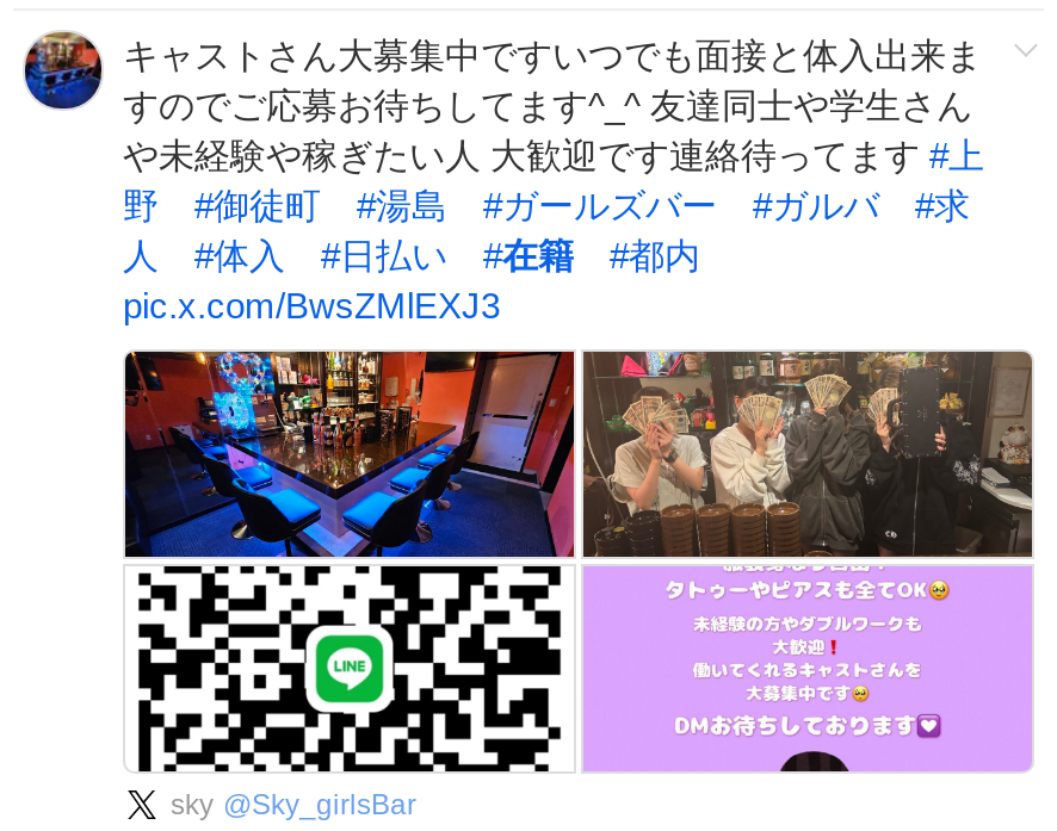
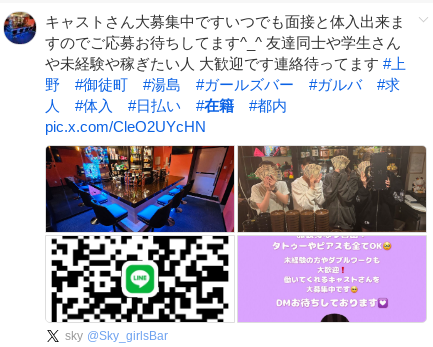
[123,285,500,325] pic.x.com/BwsZMlEXJ3 -> [45,118,206,135] pic.x.com/CleO2UYcHN

